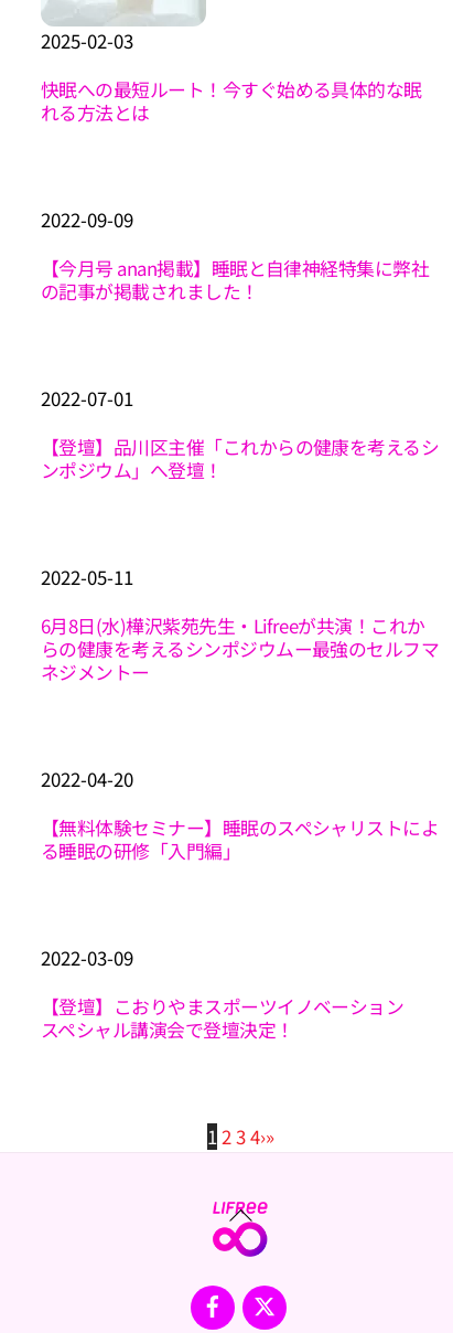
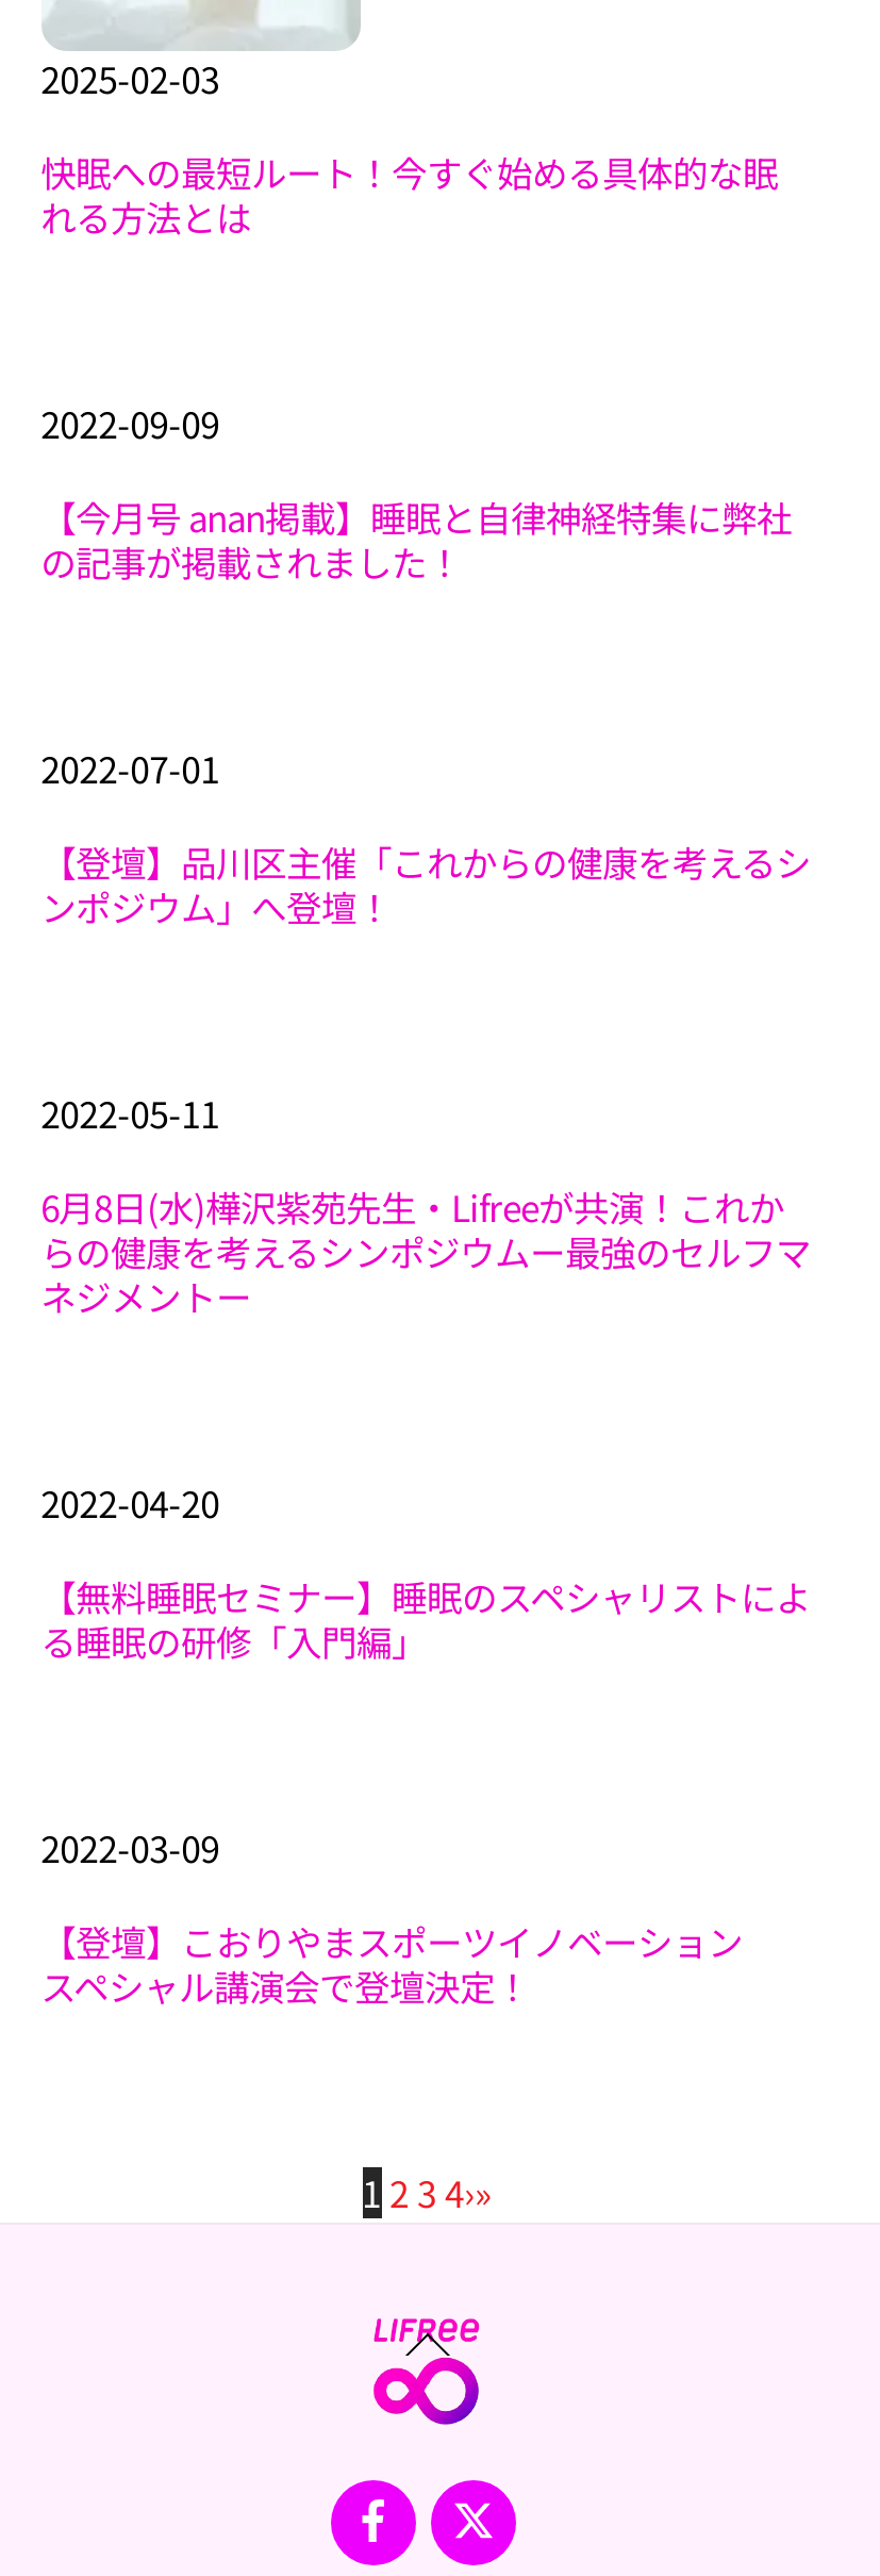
[40,814,439,841] 【無料体験セミナー】睡眠のスペシャリストによ -> [41,1571,811,1622] 【無料睡眠セミナー】睡眠のスペシャリストによ

